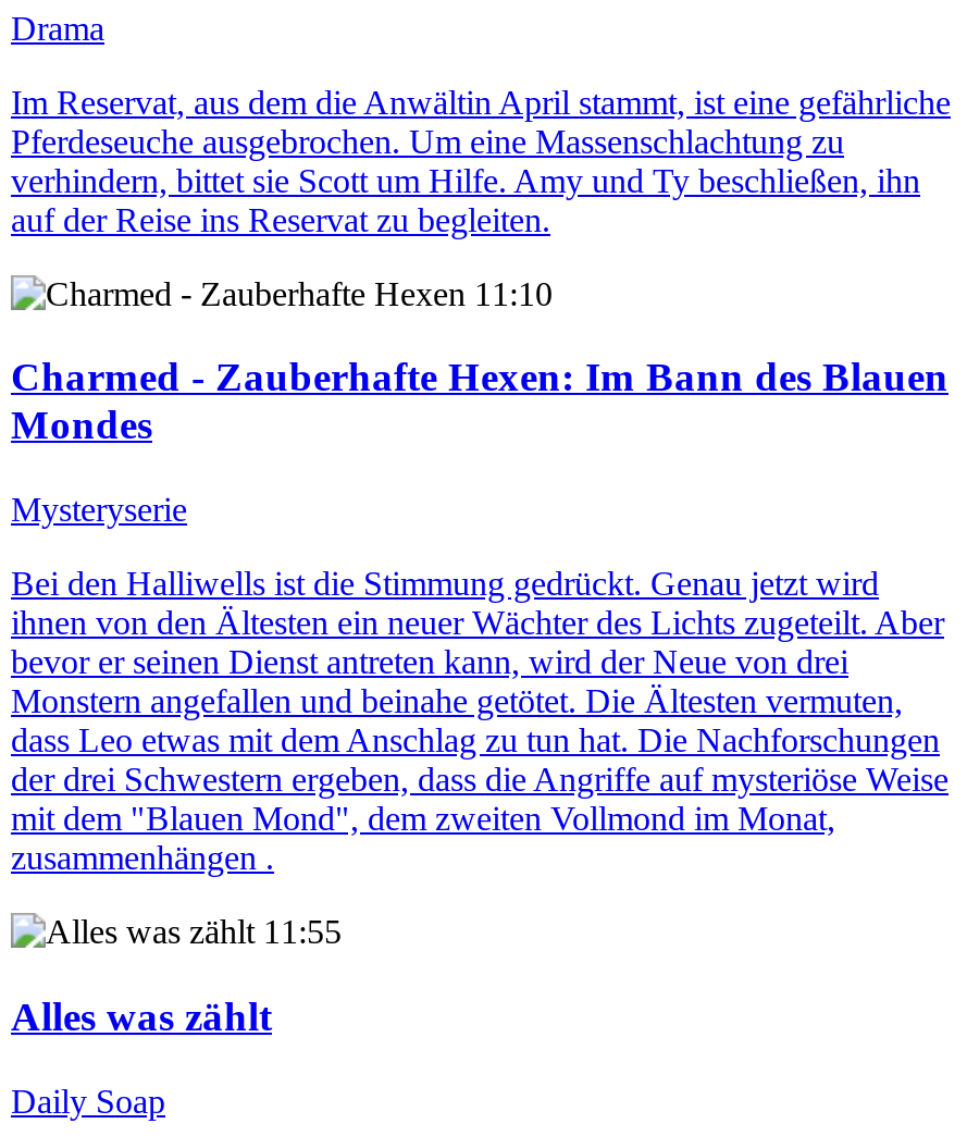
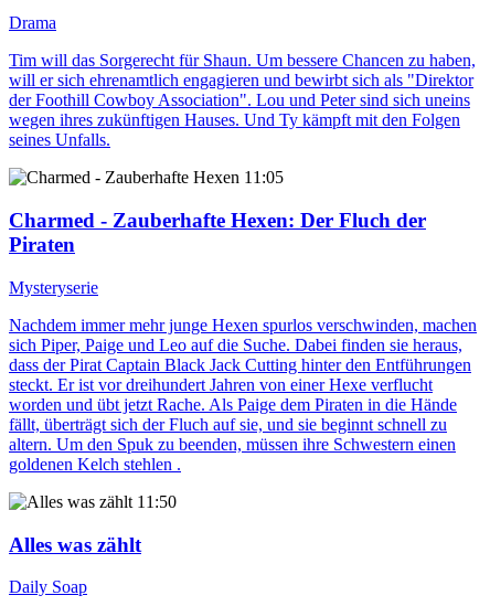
[11,83,951,238] Im Reservat, aus dem die Anwältin April stammt, ist eine gefährliche | Pferdeseuche ausgebrochen. Um eine Massenschlachtung zu | verhindern, bittet sie Scott um Hilfe. Amy und Ty beschließen, ihn | auf der Reise ins Reservat zu begleiten. -> [9,51,476,149] Tim will das Sorgerecht für Shaun. Um bessere Chancen zu haben, | will er sich ehrenamtlich engagieren und bewirbt sich als "Direktor | der Foothill Cowboy Association". Lou und Peter sind sich uneins | wegen ihres zukünftigen Hauses. Und Ty kämpft mit den Folgen | seines Unfalls.
[474,275,553,312] 11:10 -> [244,168,284,187] 11:05
[11,355,949,449] Charmed - Zauberhafte Hexen: Im Bann des Blauen | Mondes -> [9,209,426,256] Charmed - Zauberhafte Hexen: Der Fluch der | Piraten
[11,565,949,877] Bei den Halliwells ist die Stimmung gedrückt. Genau jetzt wird | ihnen von den Ältesten ein neuer Wächter des Lichts zugeteilt. Aber | bevor er seinen Dienst antreten kann, wird der Neue von drei | Monstern angefallen und beinahe getötet. Die Ältesten vermuten, | dass Leo etwas mit dem Anschlag zu tun hat. Die Nachforschungen | der drei Schwestern ergeben, dass die Angriffe auf mysteriöse Weise | mit dem "Blauen Mond", dem zweiten Vollmond im Monat, | zusammenhängen . -> [9,315,477,473] Nachdem immer mehr junge Hexen spurlos verschwinden, machen | sich Piper, Paige und Leo auf die Suche. Dabei finden sie heraus, | dass der Pirat Captain Black Jack Cutting hinter den Entführungen | steckt. Er ist vor dreihundert Jahren von einer Hexe verflucht | worden und übt jetzt Rache. Als Paige dem Piraten in die Hände | fällt, überträgt sich der Fluch auf sie, und sie beginnt schnell zu | altern. Um den Spuk zu beenden, müssen ihre Schwestern einen | goldenen Kelch stehlen .
[263,914,342,951] 11:55 -> [137,492,177,511] 11:50

